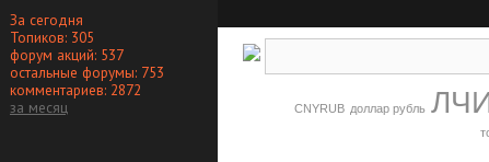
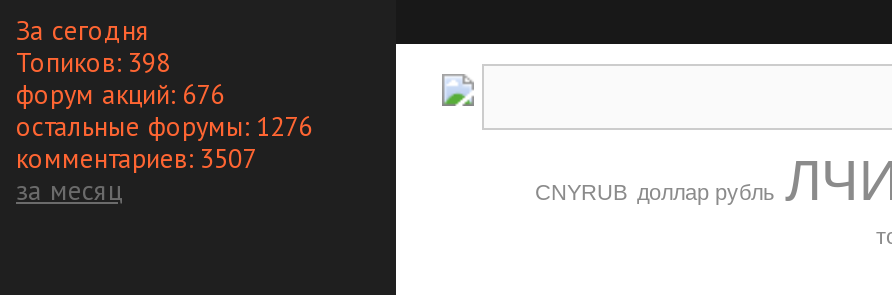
[10,28,94,47] Топиков: 305 -> [16,45,170,81] Топиков: 398
[10,45,124,65] форум акций: 537 -> [16,77,224,113] форум акций: 676
[10,63,164,82] остальные форумы: 753 -> [16,109,312,145] остальные форумы: 1276
[10,80,141,100] комментариев: 2872 -> [16,141,256,177] комментариев: 3507

